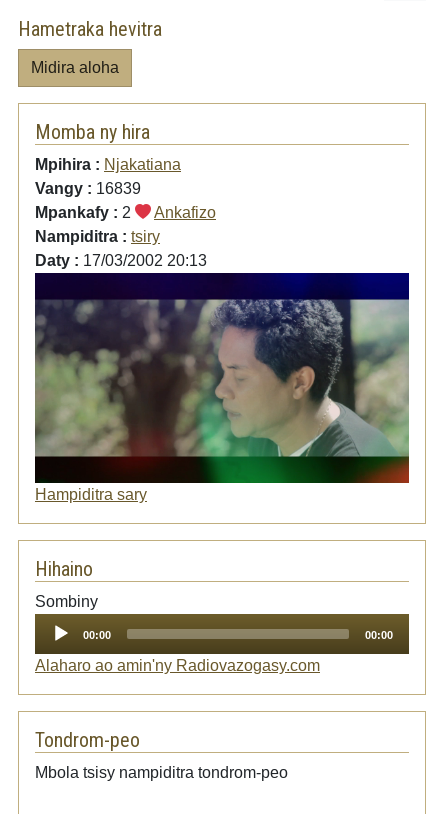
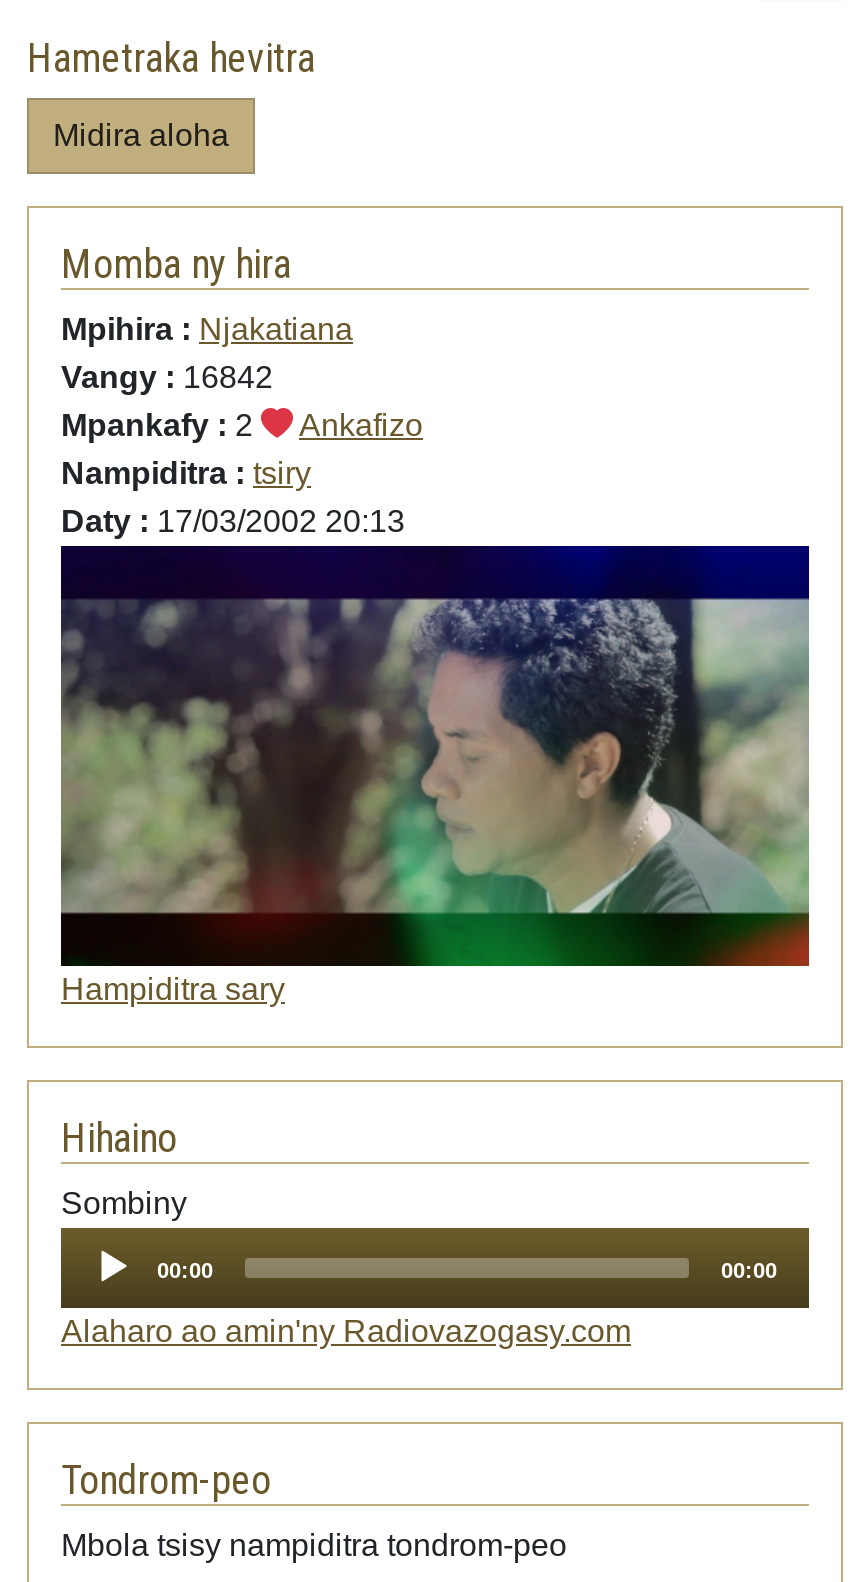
[35,180,141,197] Vangy : 16839 -> [61,360,273,394] Vangy : 16842

